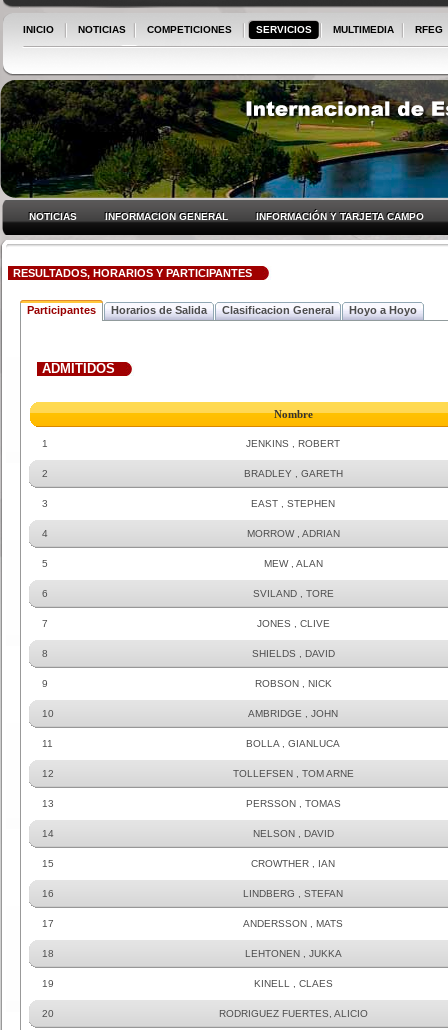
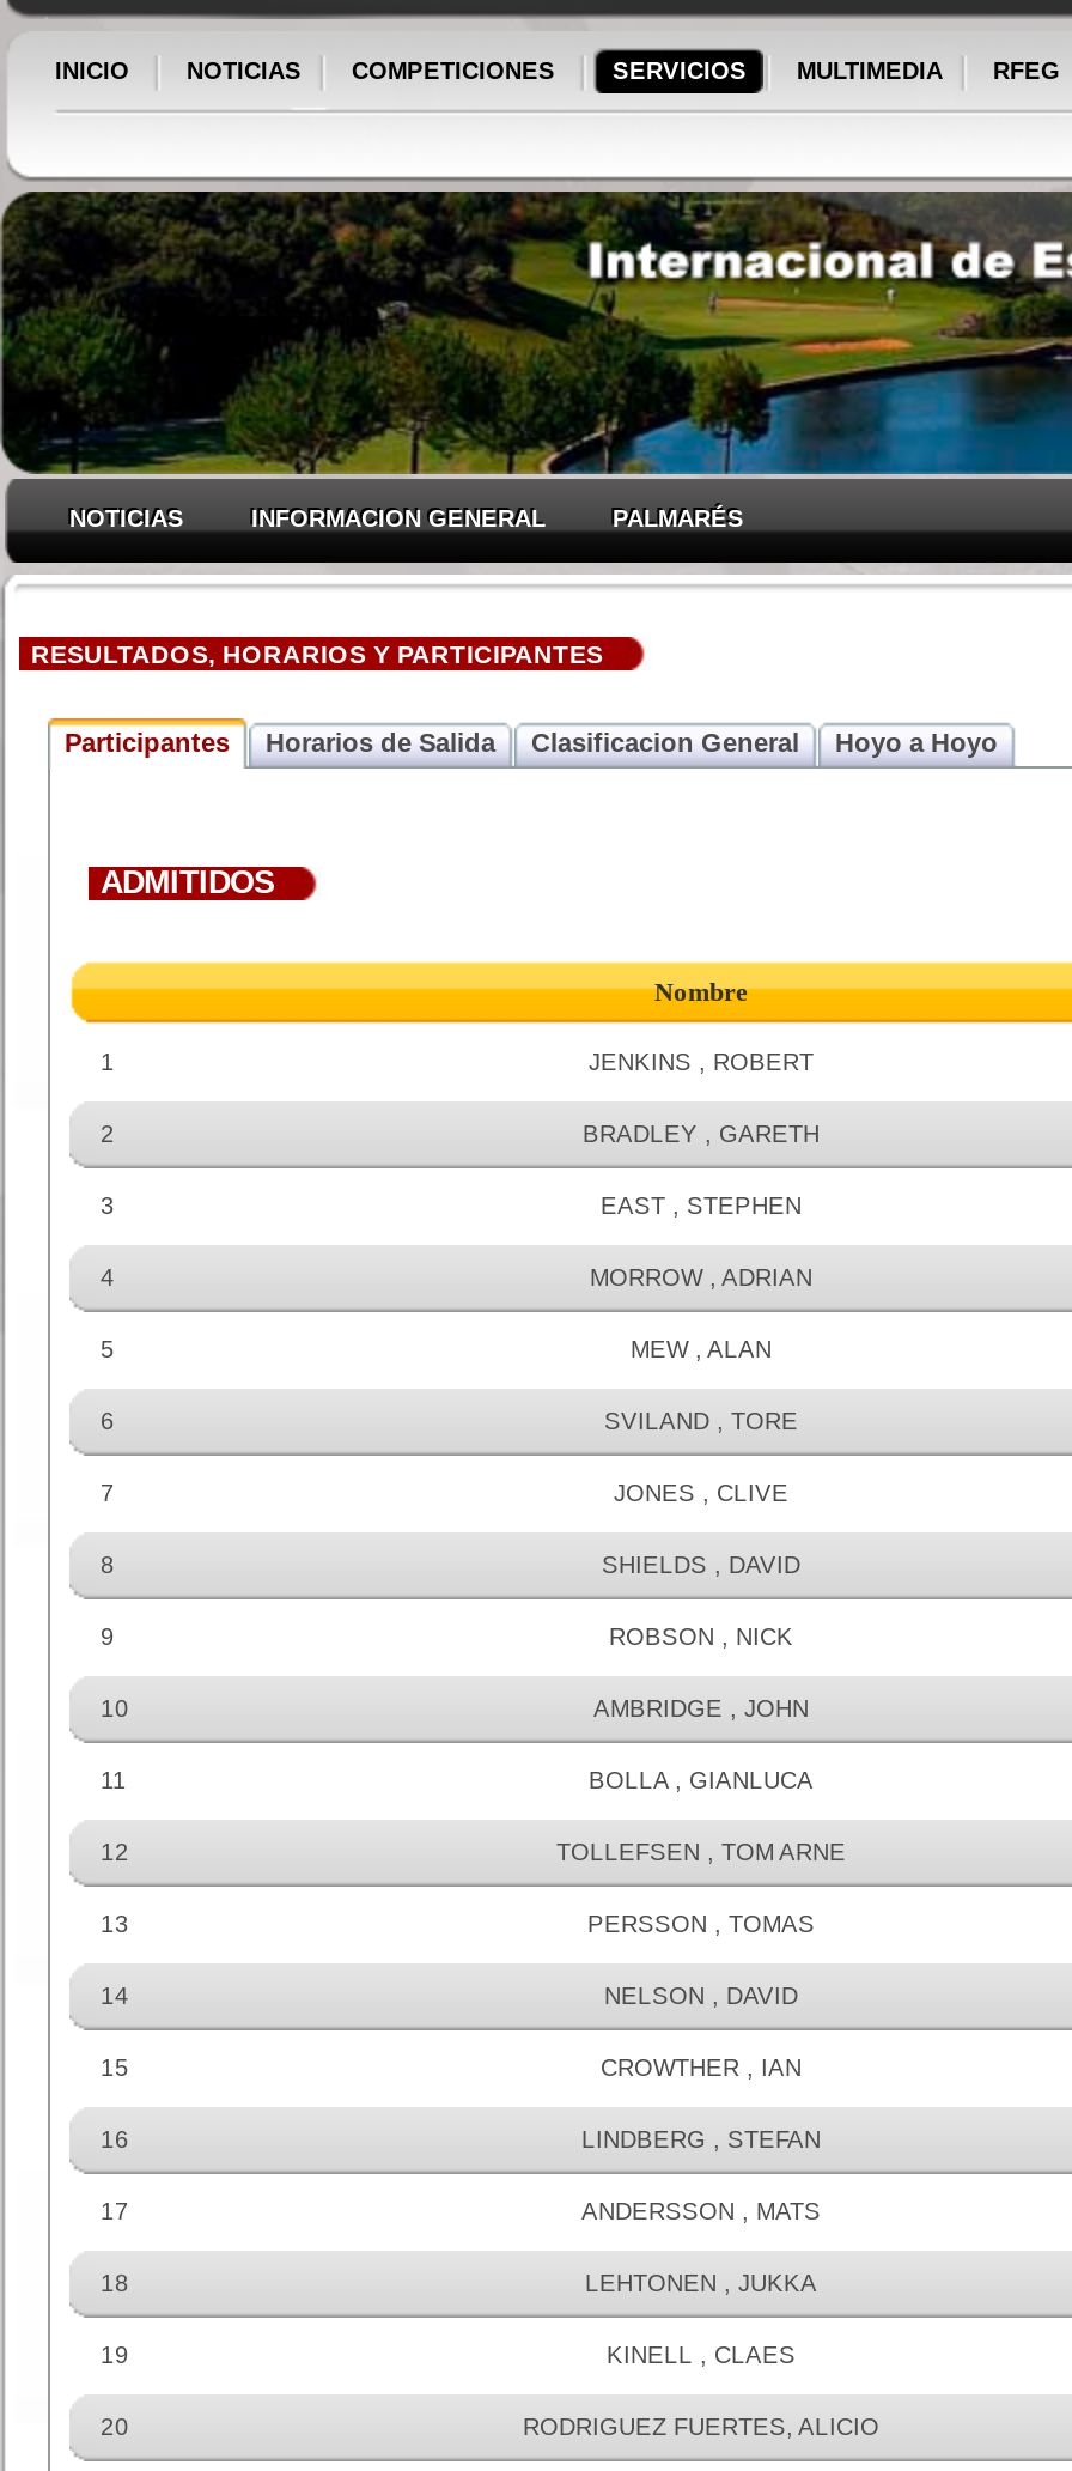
[256,211,424,222] INFORMACIÓN Y TARJETA CAMPO -> [613,505,744,532] PALMARÉS

